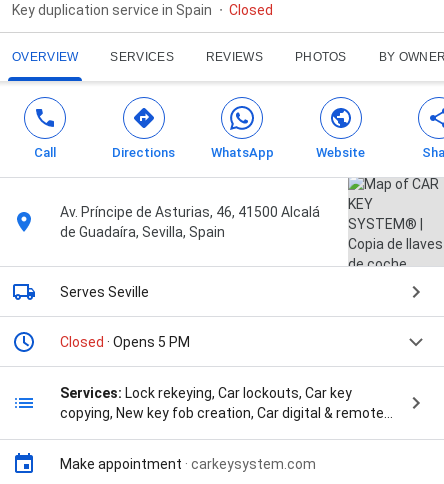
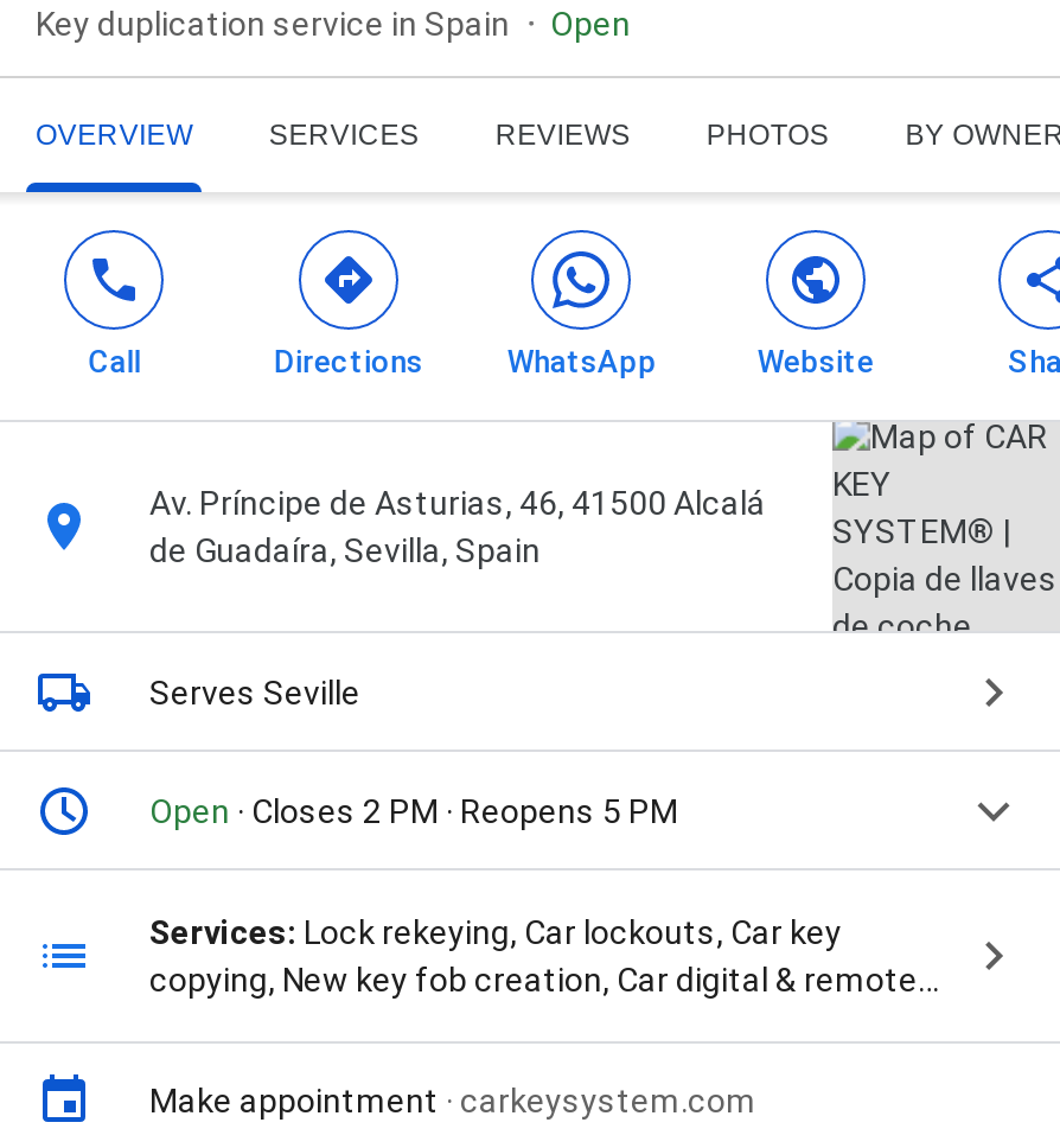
[229,2,273,18] Closed -> [550,5,631,43] Open
[60,334,190,350] Closed · Opens 5 PM -> [149,793,678,831] Open · Closes 2 PM · Reopens 5 PM

